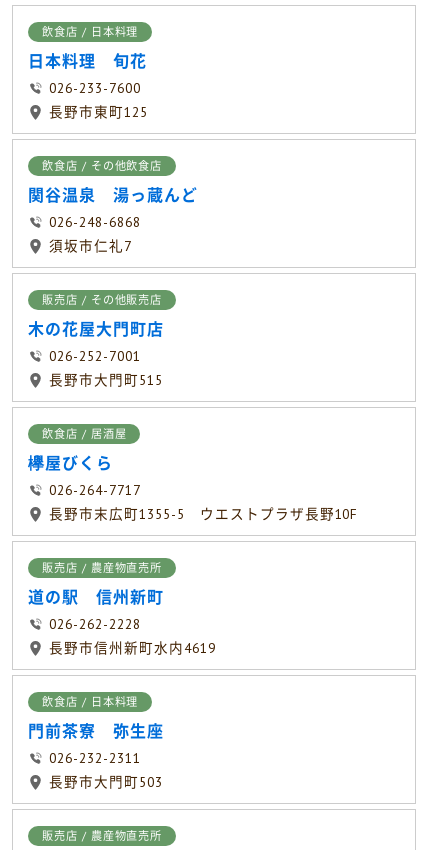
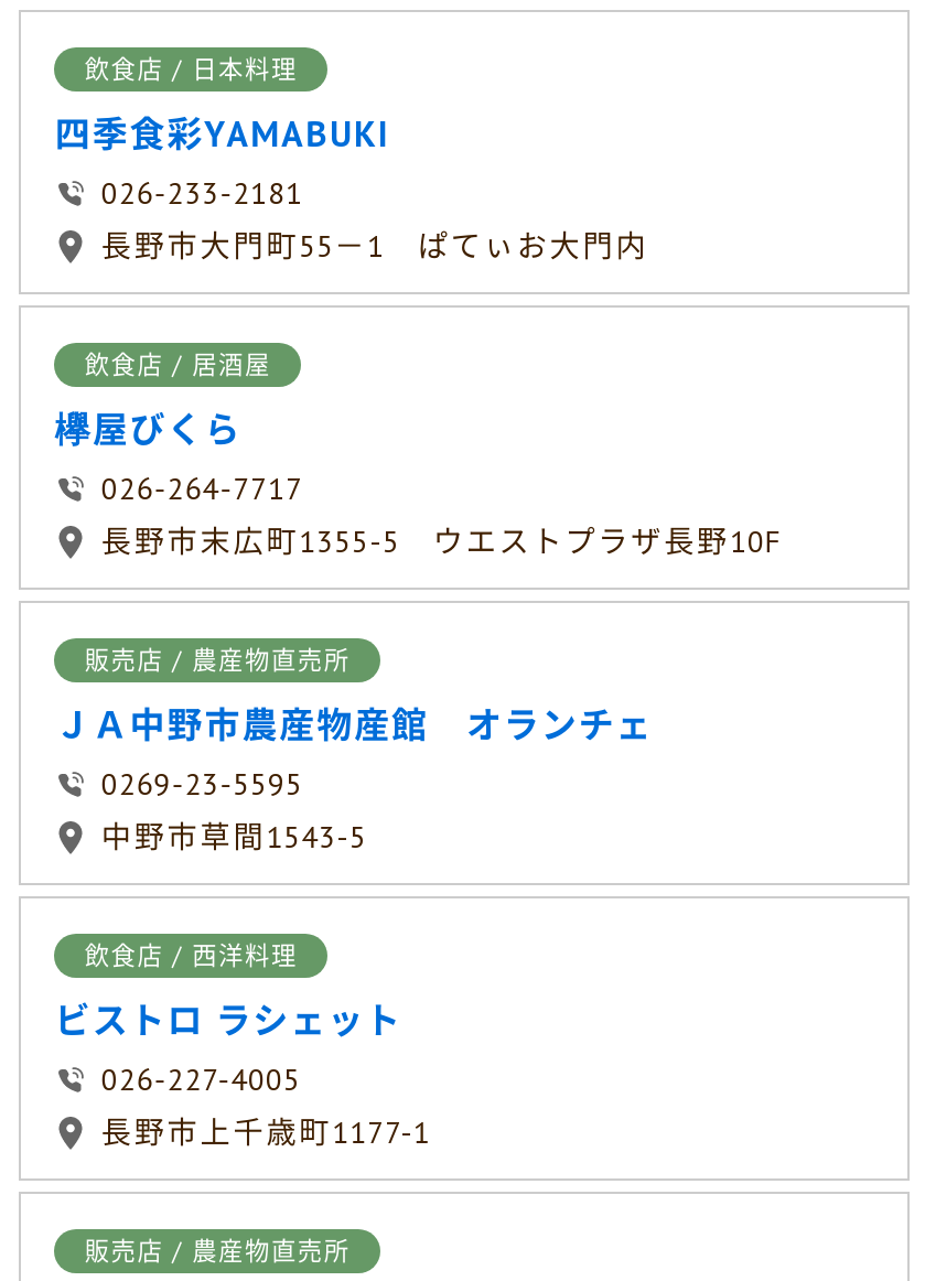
[28,51,198,389] 日本料理 旬花 | 026-233-7600 | 長野市東町125 | 飲食店 / その他飲食店 | 関谷温泉 湯っ蔵んど | 026-248-6868 | 須坂市仁礼7 | 販売店 / その他販売店 | 木の花屋大門町店 | 026-252-7001 | 長野市大門町515 -> [55,111,649,266] 四季食彩YAMABUKI | 026-233-2181 | 長野市大門町55－1 ぱてぃお大門内
[28,587,216,657] 道の駅 信州新町 | 026-262-2228 | 長野市信州新町水内4619 -> [55,702,653,857] ＪＡ中野市農産物産館 オランチェ | 0269-23-5595 | 中野市草間1543-5
[42,695,138,709] 飲食店 / 日本料理 -> [84,940,297,971] 飲食店 / 西洋料理
[28,721,164,791] 門前茶寮 弥生座 | 026-232-2311 | 長野市大門町503 -> [55,998,431,1152] ビストロ ラシェット | 026-227-4005 | 長野市上千歳町1177-1

